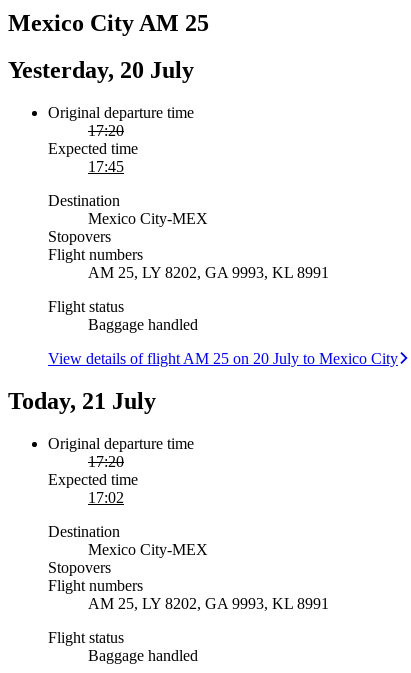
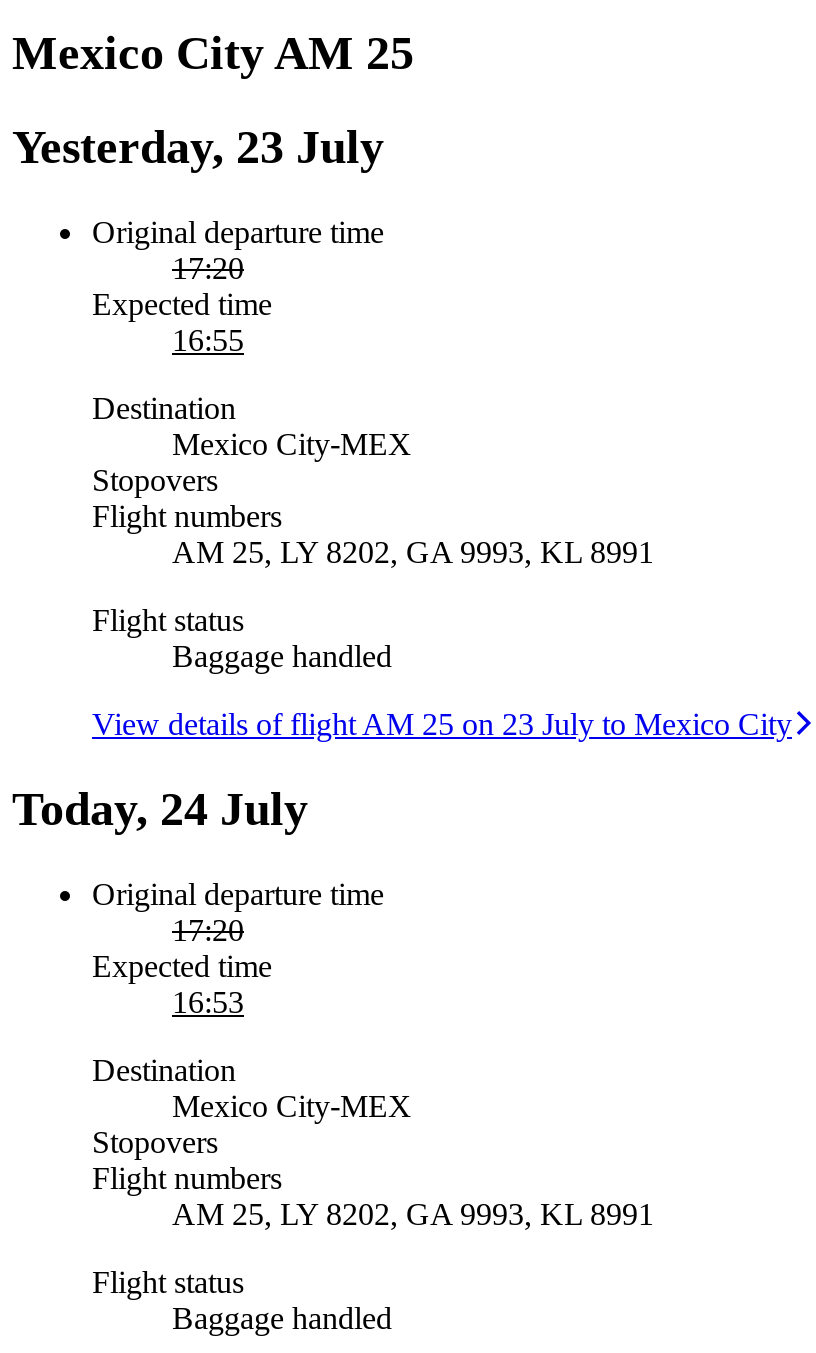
[8,57,194,83] Yesterday, 20 July -> [12,121,384,173] Yesterday, 23 July
[88,158,124,175] 17:45 -> [172,322,244,356] 16:55
[48,350,398,367] View details of flight AM 25 on 20 July to Mexico City -> [92,706,792,740] View details of flight AM 25 on 23 July to Mexico City
[8,388,156,414] Today, 21 July -> [12,782,308,834] Today, 24 July
[88,488,124,505] 17:02 -> [172,984,244,1018] 16:53

